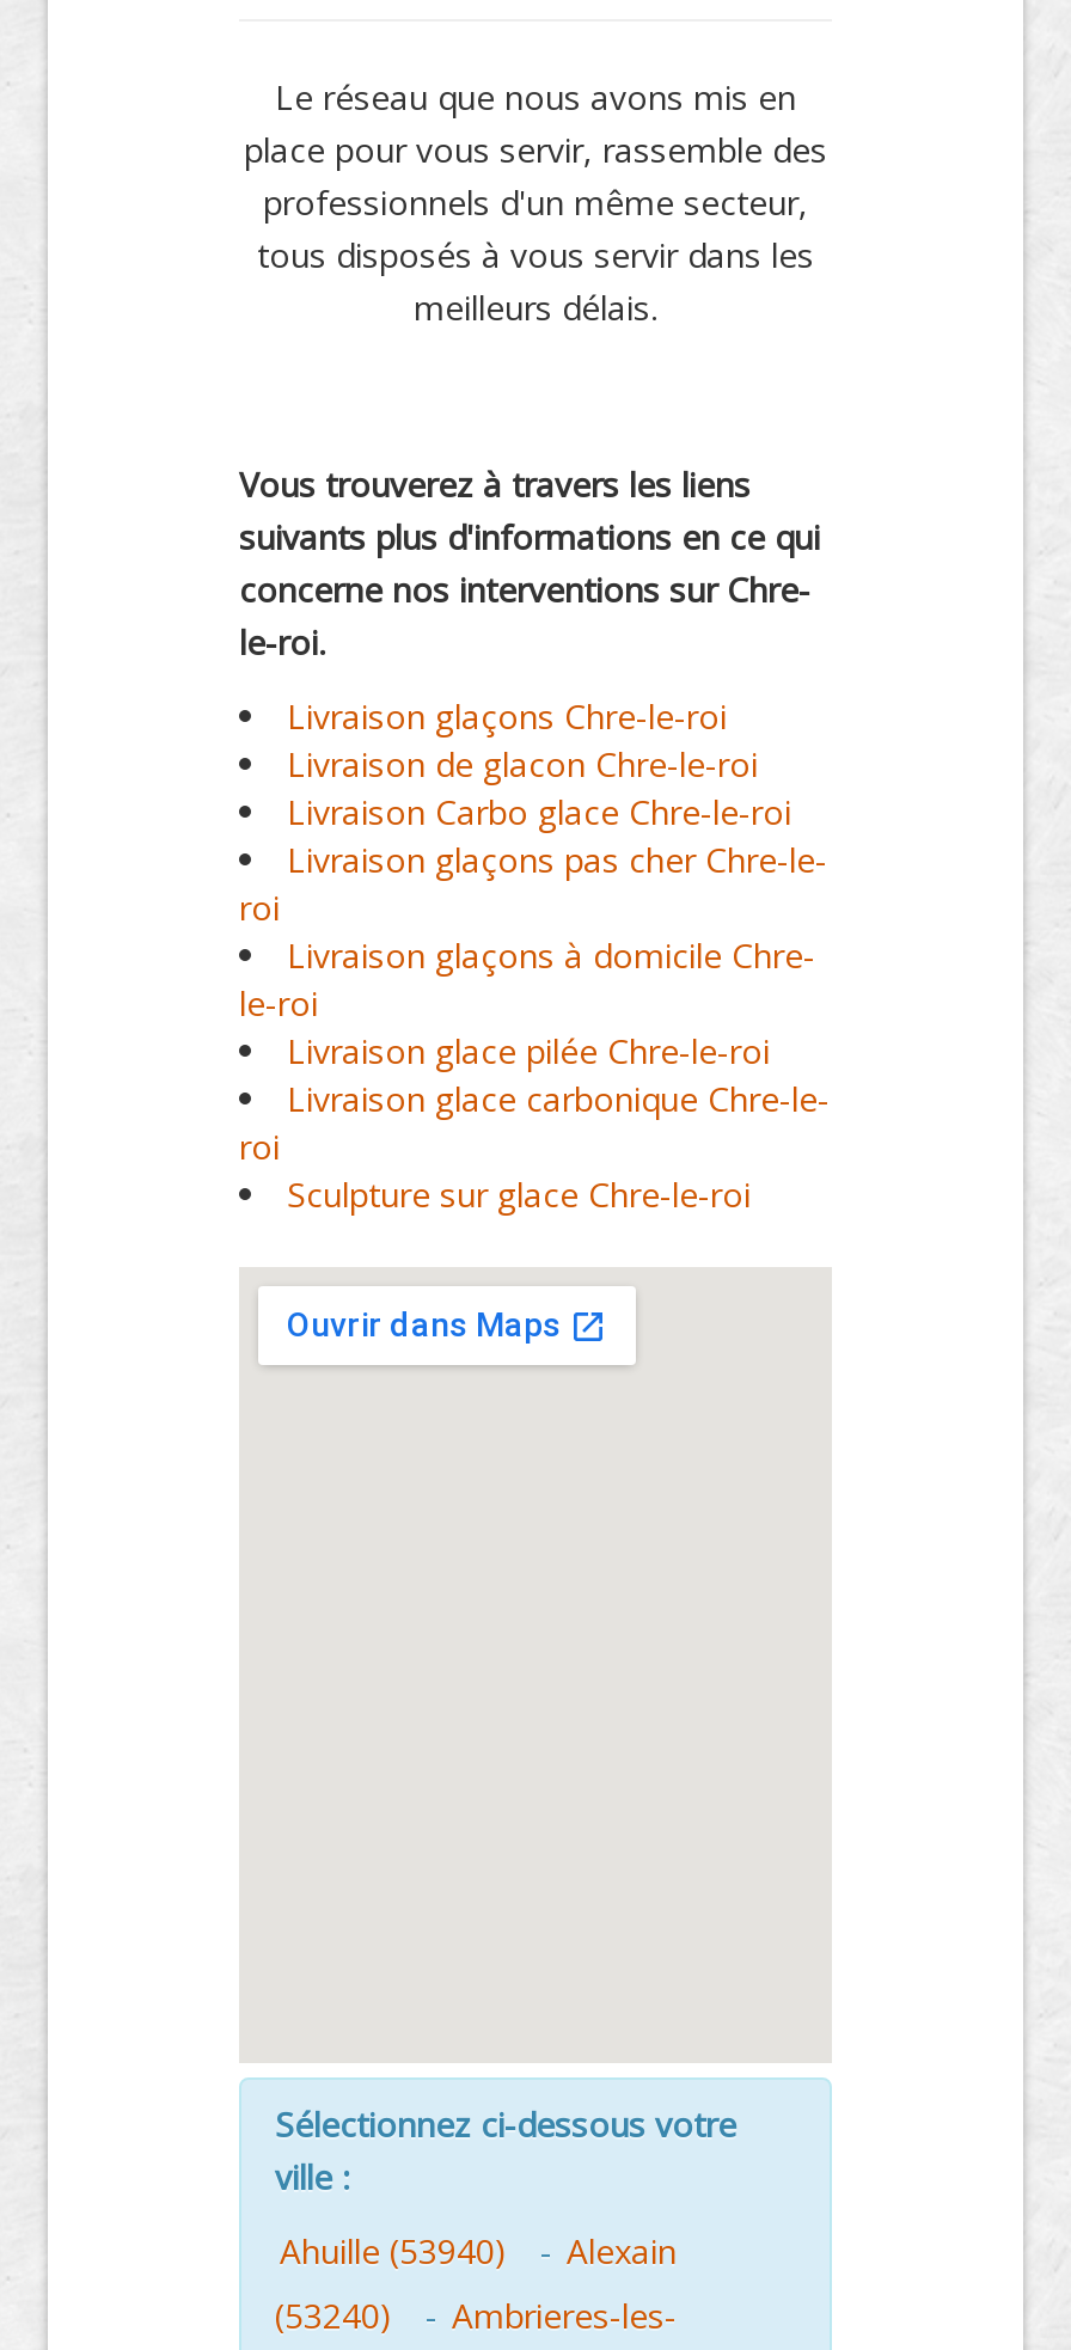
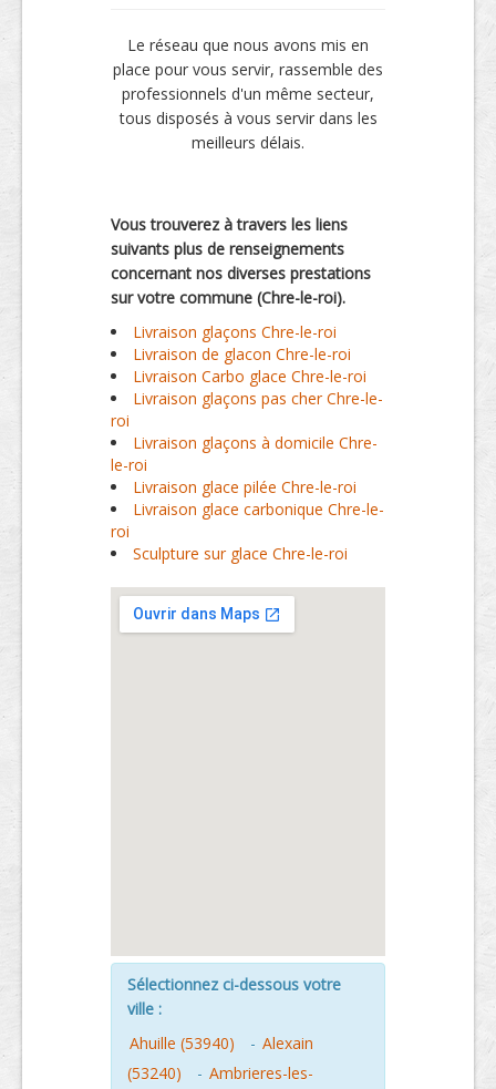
[239,514,820,665] suivants plus d'informations en ce qui | concerne nos interventions sur Chre- | le-roi. -> [111,238,371,308] suivants plus de renseignements | concernant nos diverses prestations | sur votre commune (Chre-le-roi).

